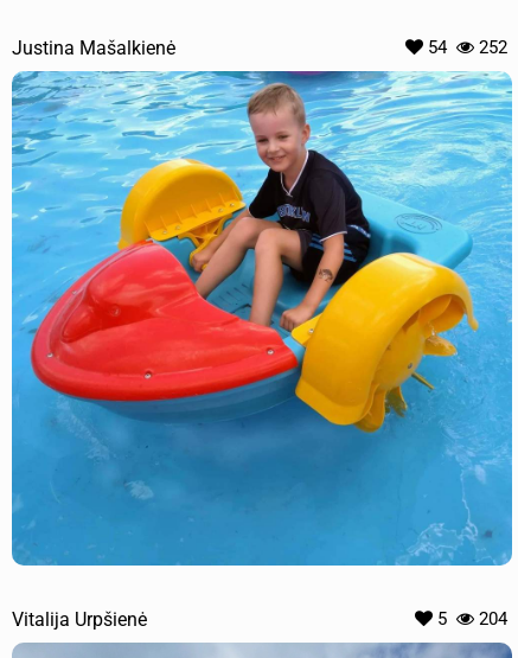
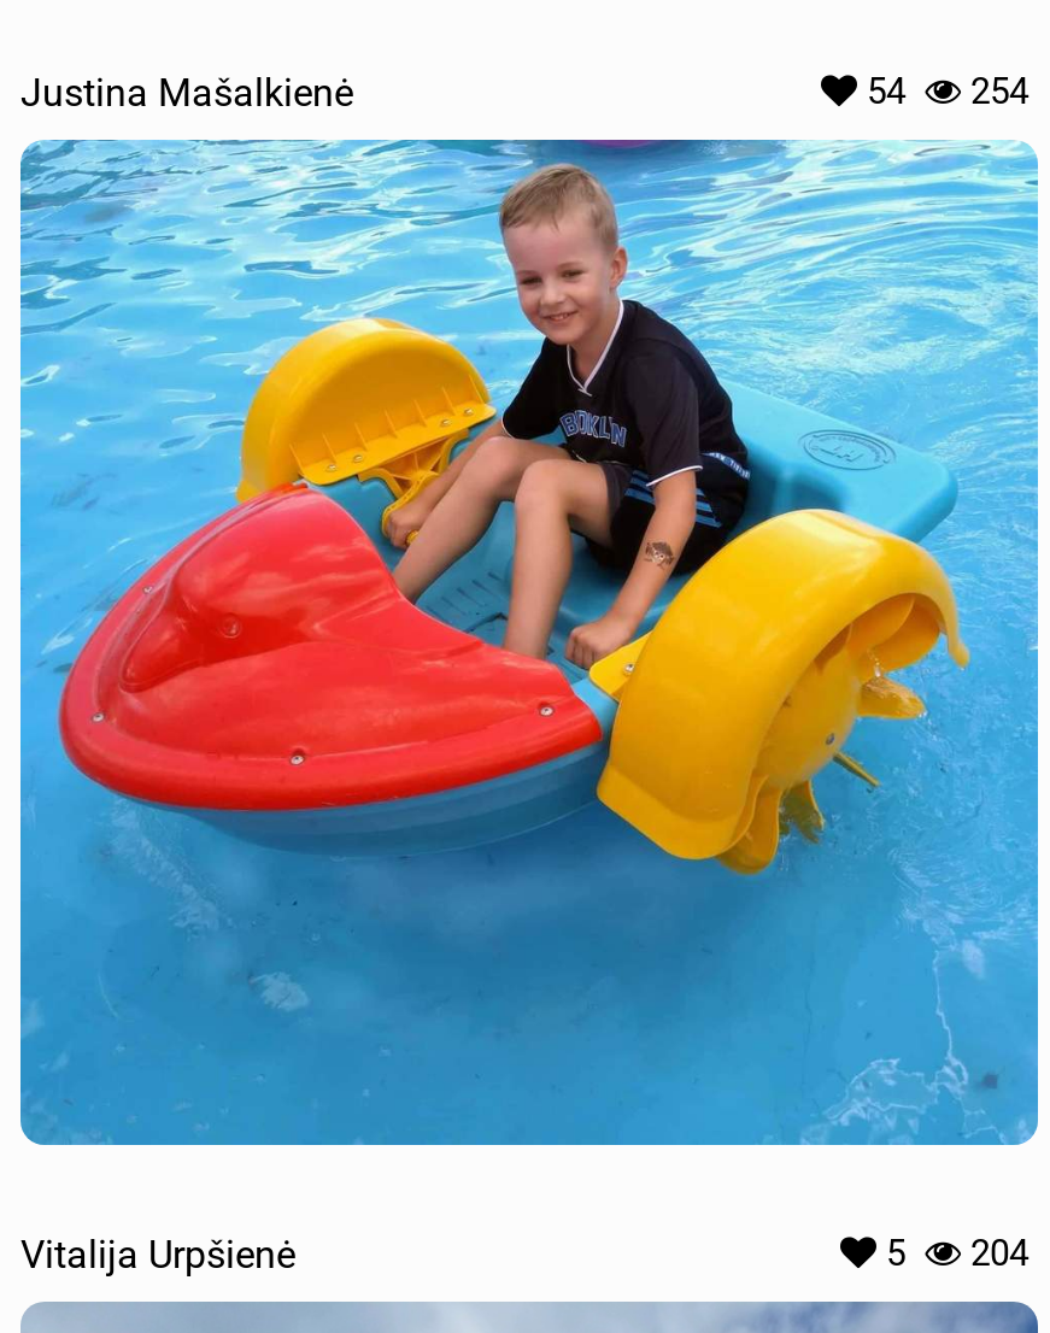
[428,36,507,58] 54 252 -> [867,69,1028,113] 54 254

